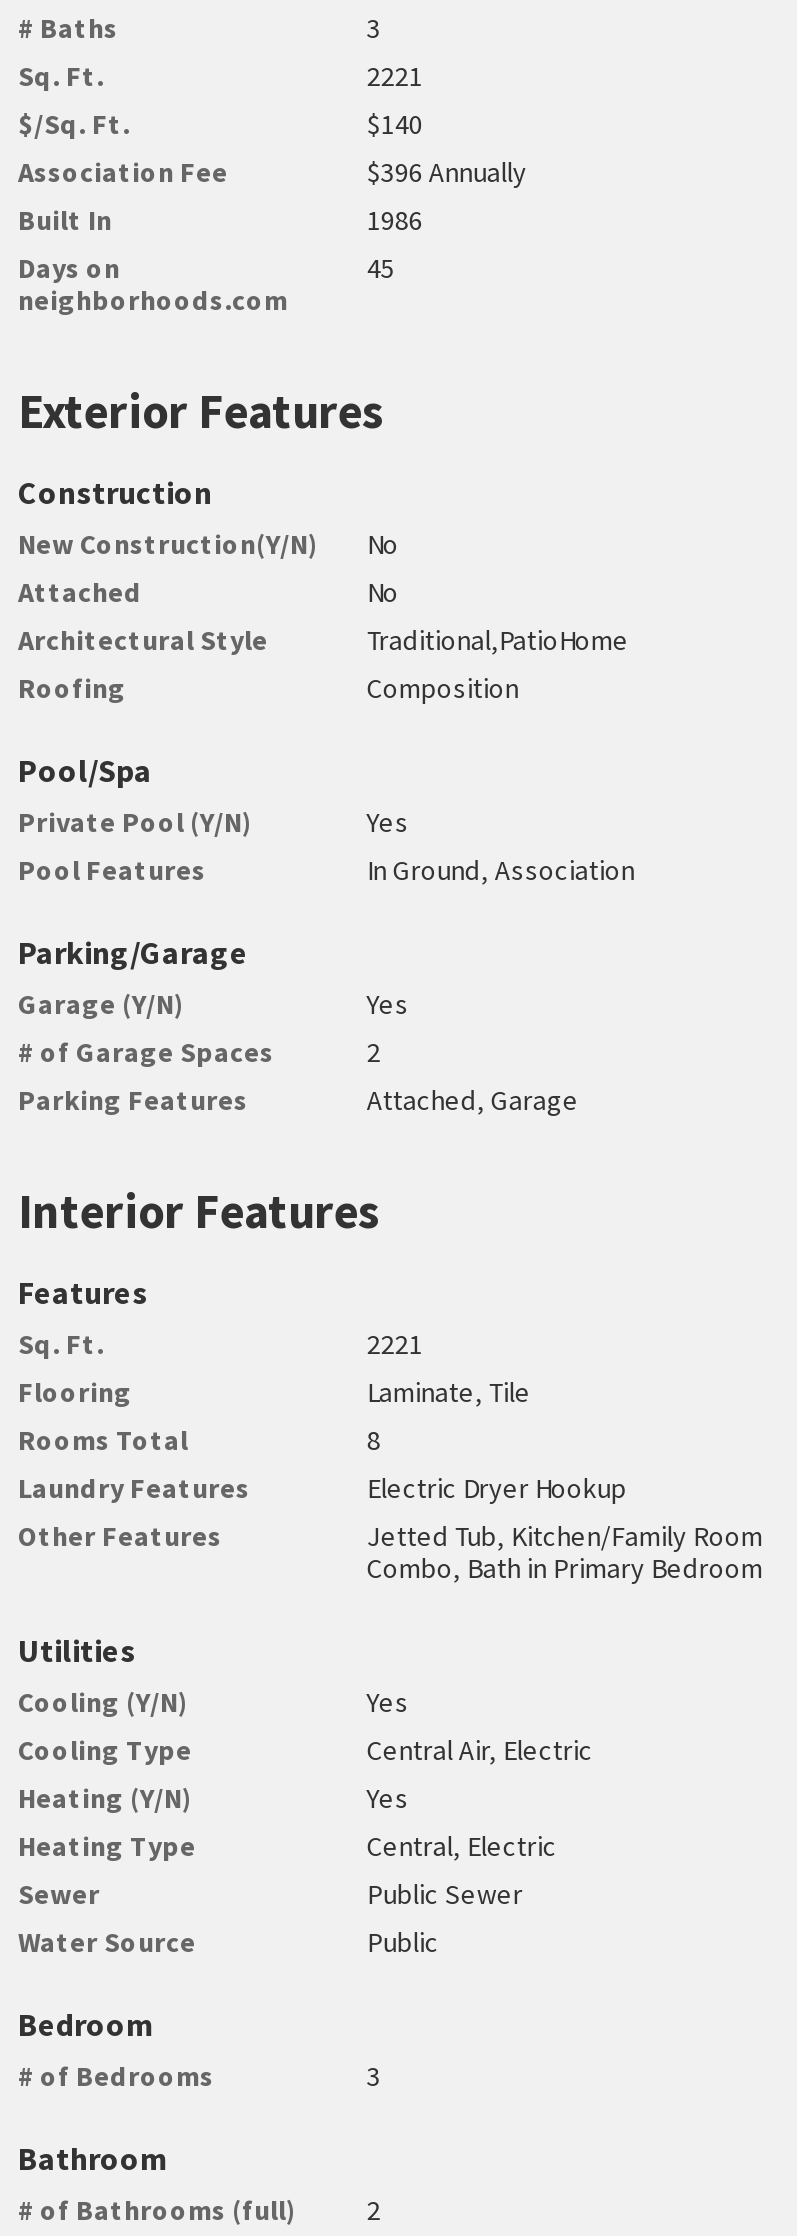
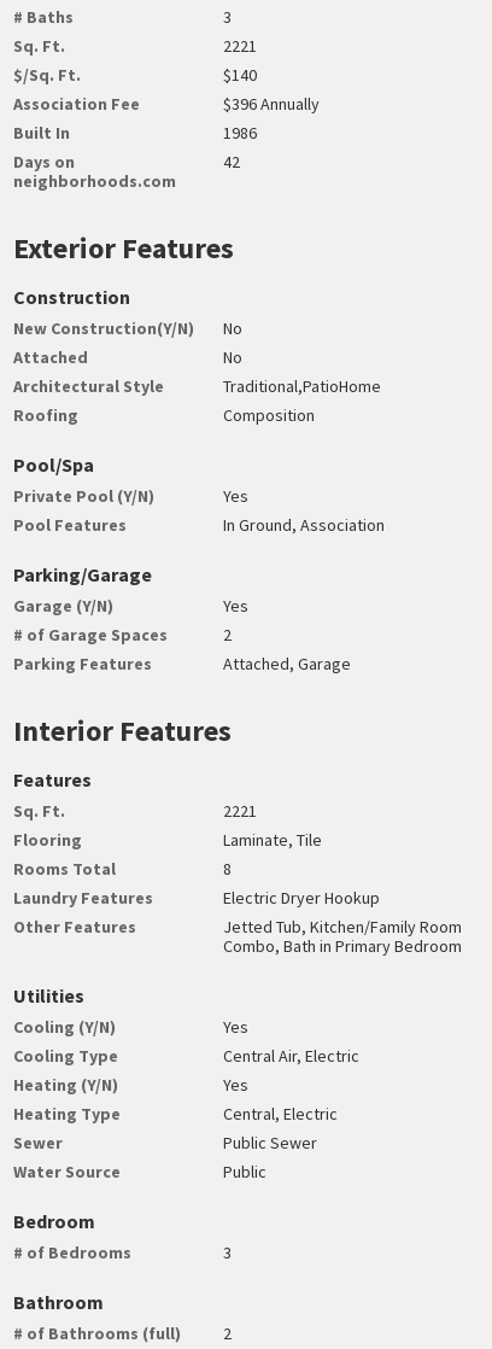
[367,249,395,285] 45 -> [224,150,240,172] 42

